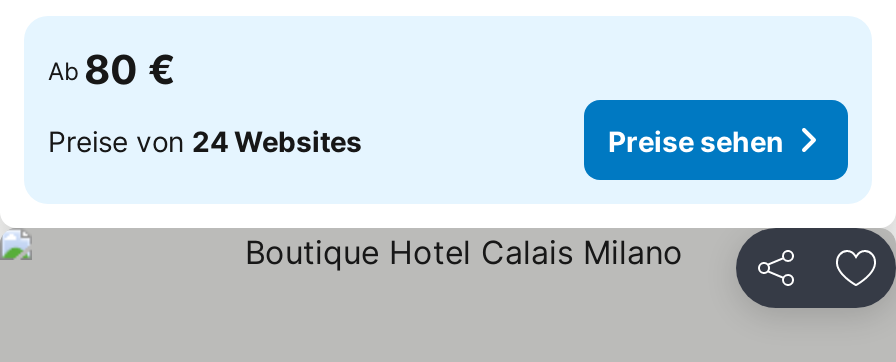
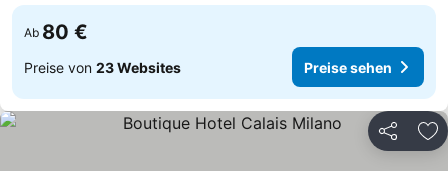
[48,123,362,157] Preise von 24 Websites -> [24,58,181,75] Preise von 23 Websites

